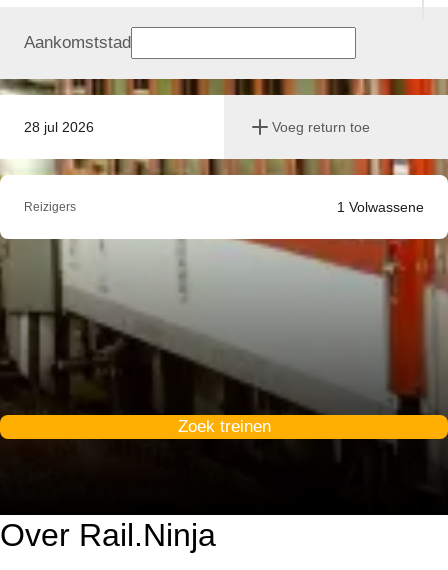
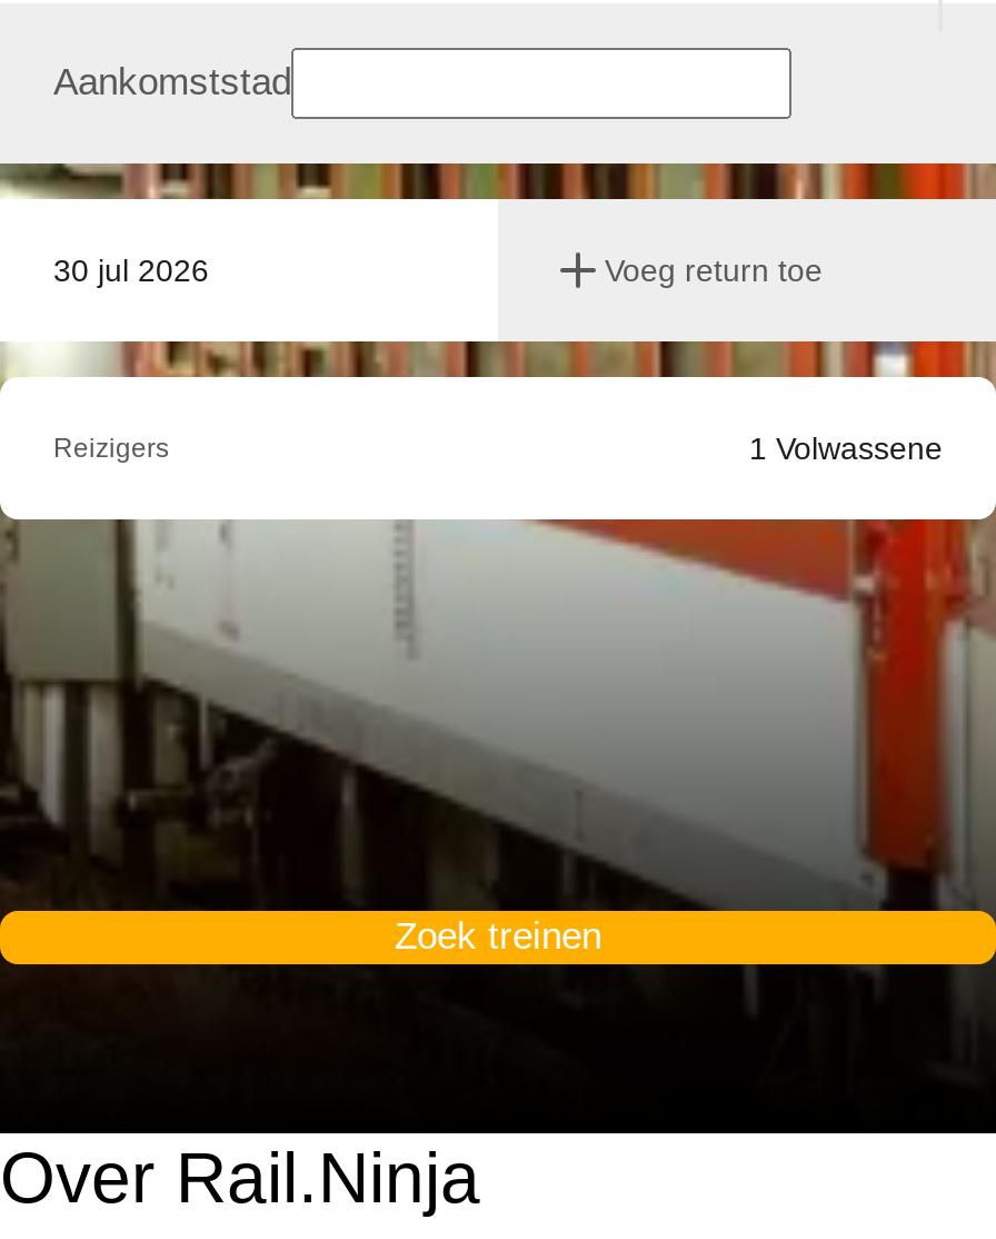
[24,119,94,135] 28 jul 2026 -> [53,252,209,288] 30 jul 2026

